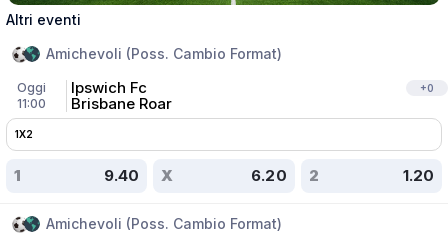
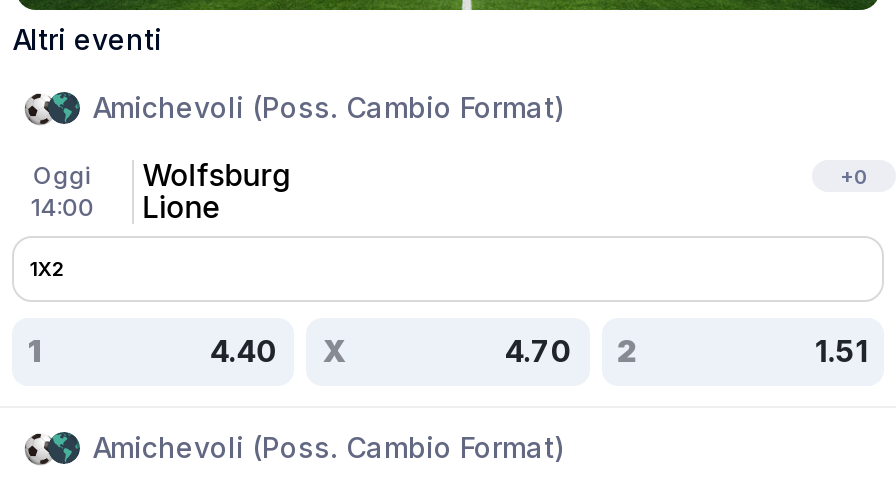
[71,78,172,113] Ipswich Fc | Brisbane Roar -> [142,156,292,226] Wolfsburg | Lione
[17,96,46,111] 11:00 -> [30,192,94,222] 14:00
[104,166,173,185] 9.40 X -> [210,332,347,370] 4.40 X
[251,166,319,185] 6.20 2 -> [504,332,638,370] 4.70 2
[403,166,434,185] 1.20 -> [815,332,868,370] 1.51

